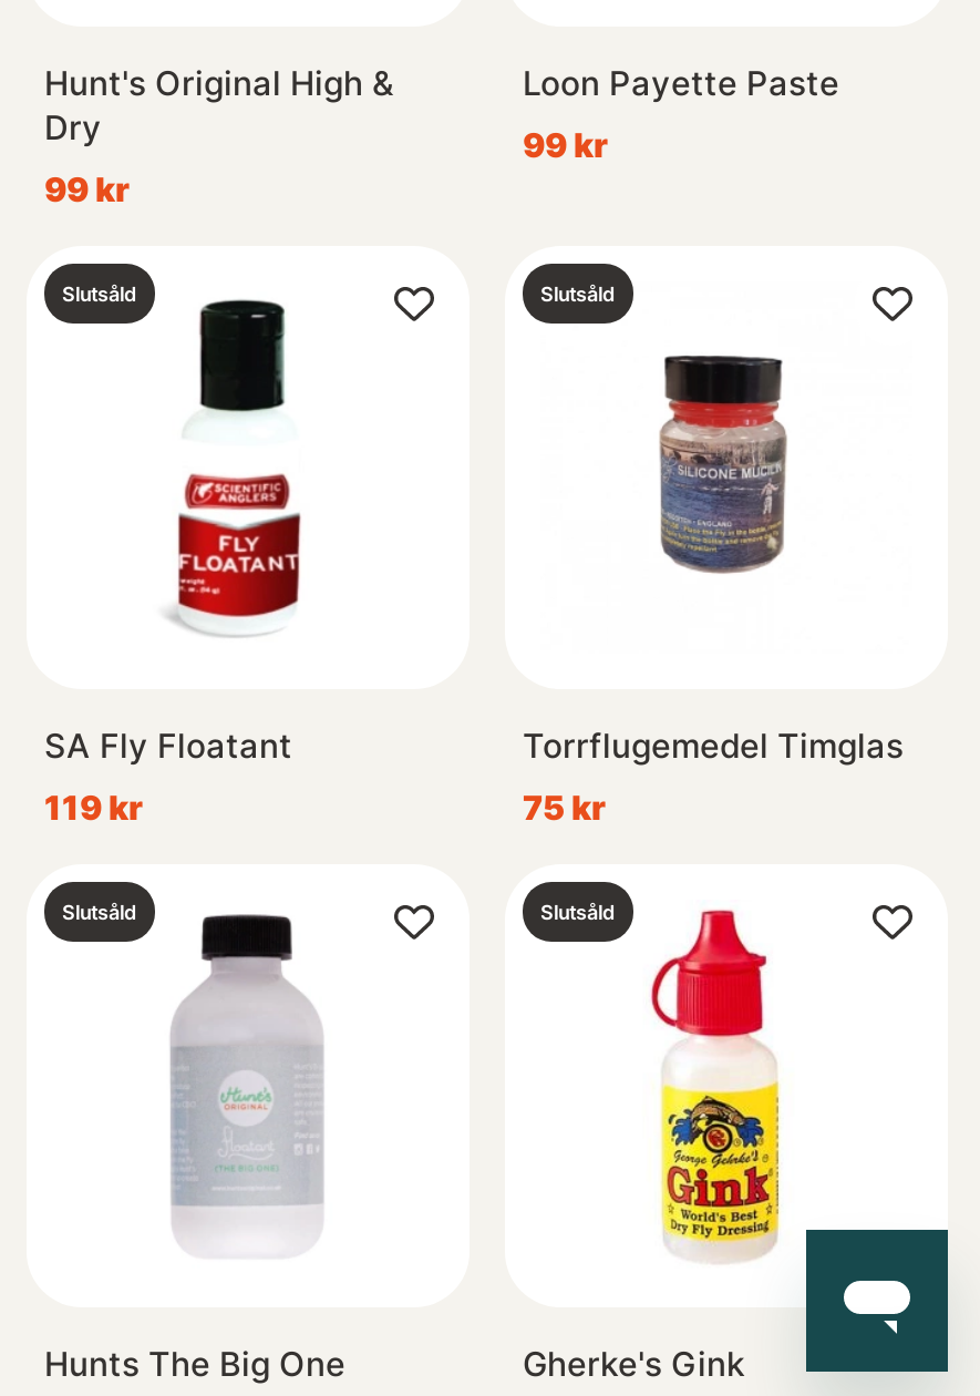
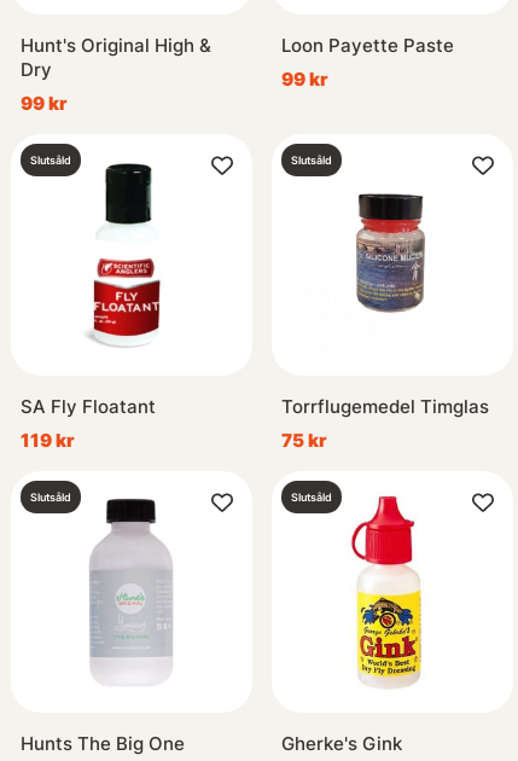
[804,1228,950,1378] [image] -> none

